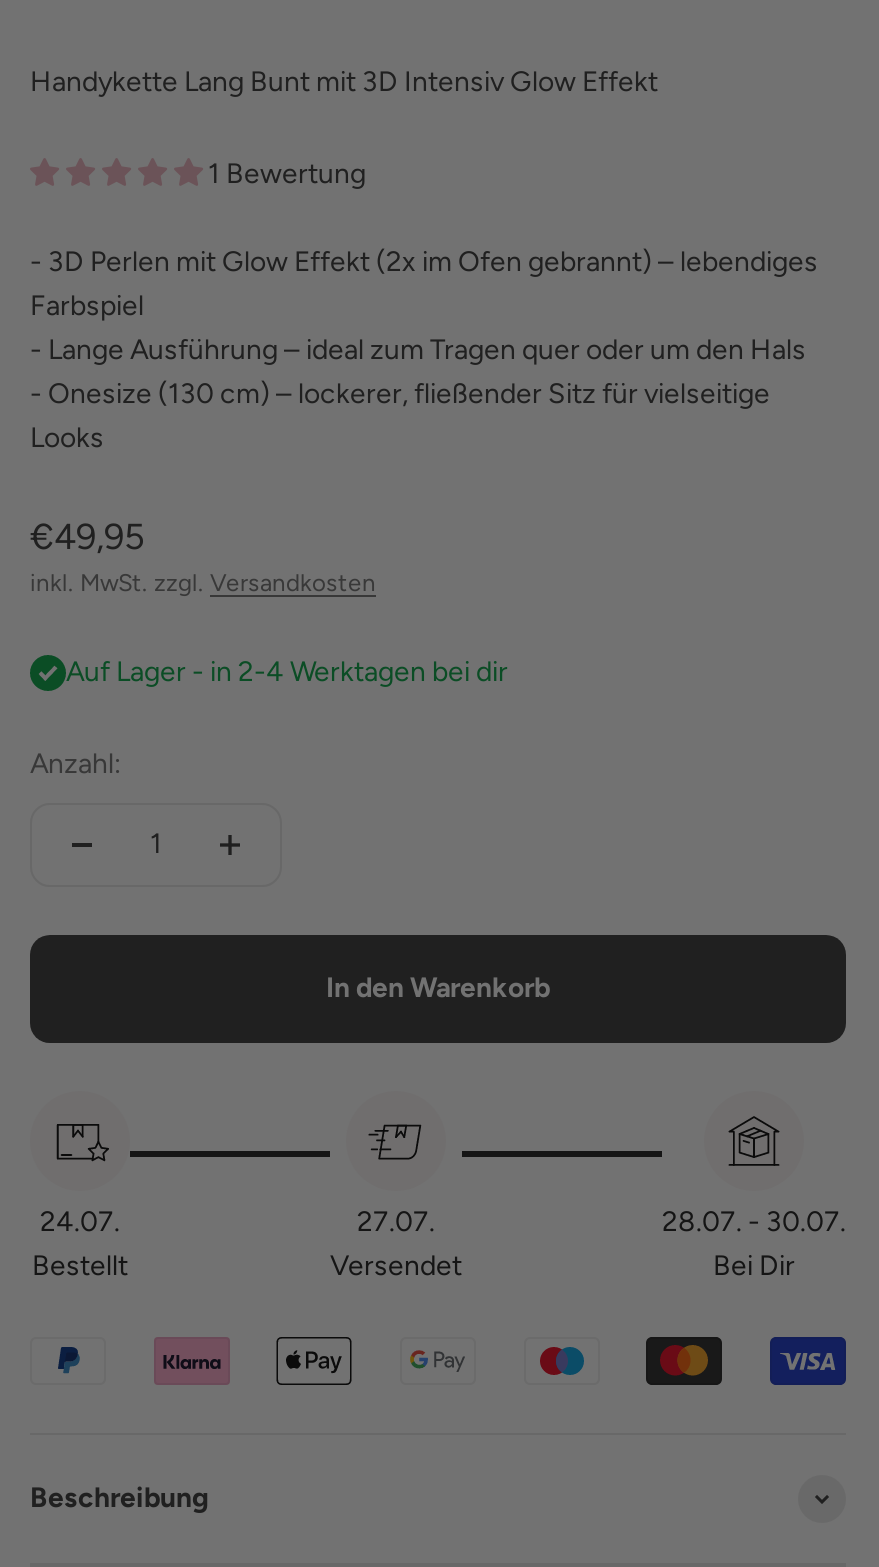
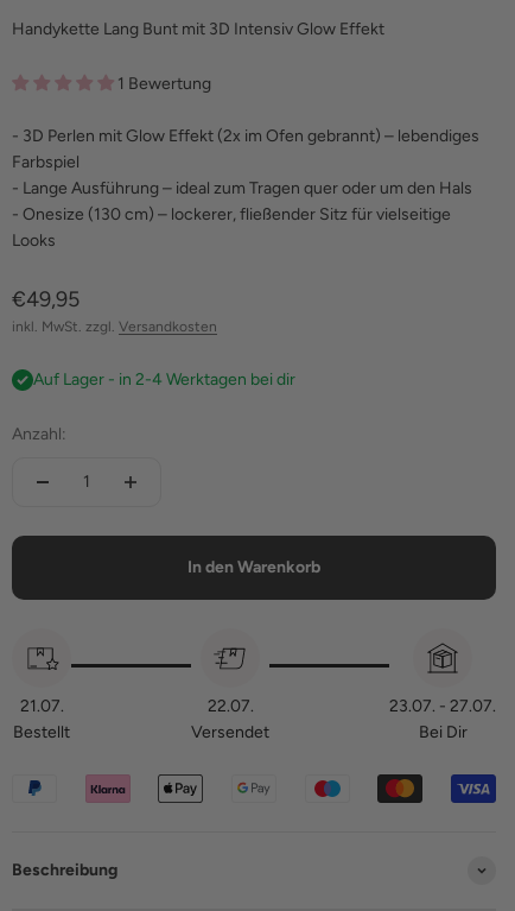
[40,1205,120,1239] 24.07. -> [20,696,63,716] 21.07.
[357,1205,435,1239] 27.07. -> [207,696,253,716] 22.07.
[662,1205,846,1239] 28.07. - 30.07. -> [389,696,496,716] 23.07. - 27.07.

